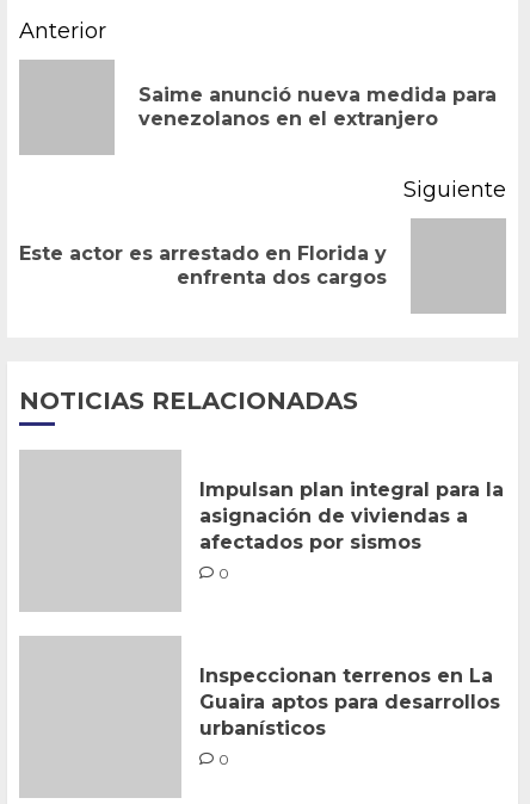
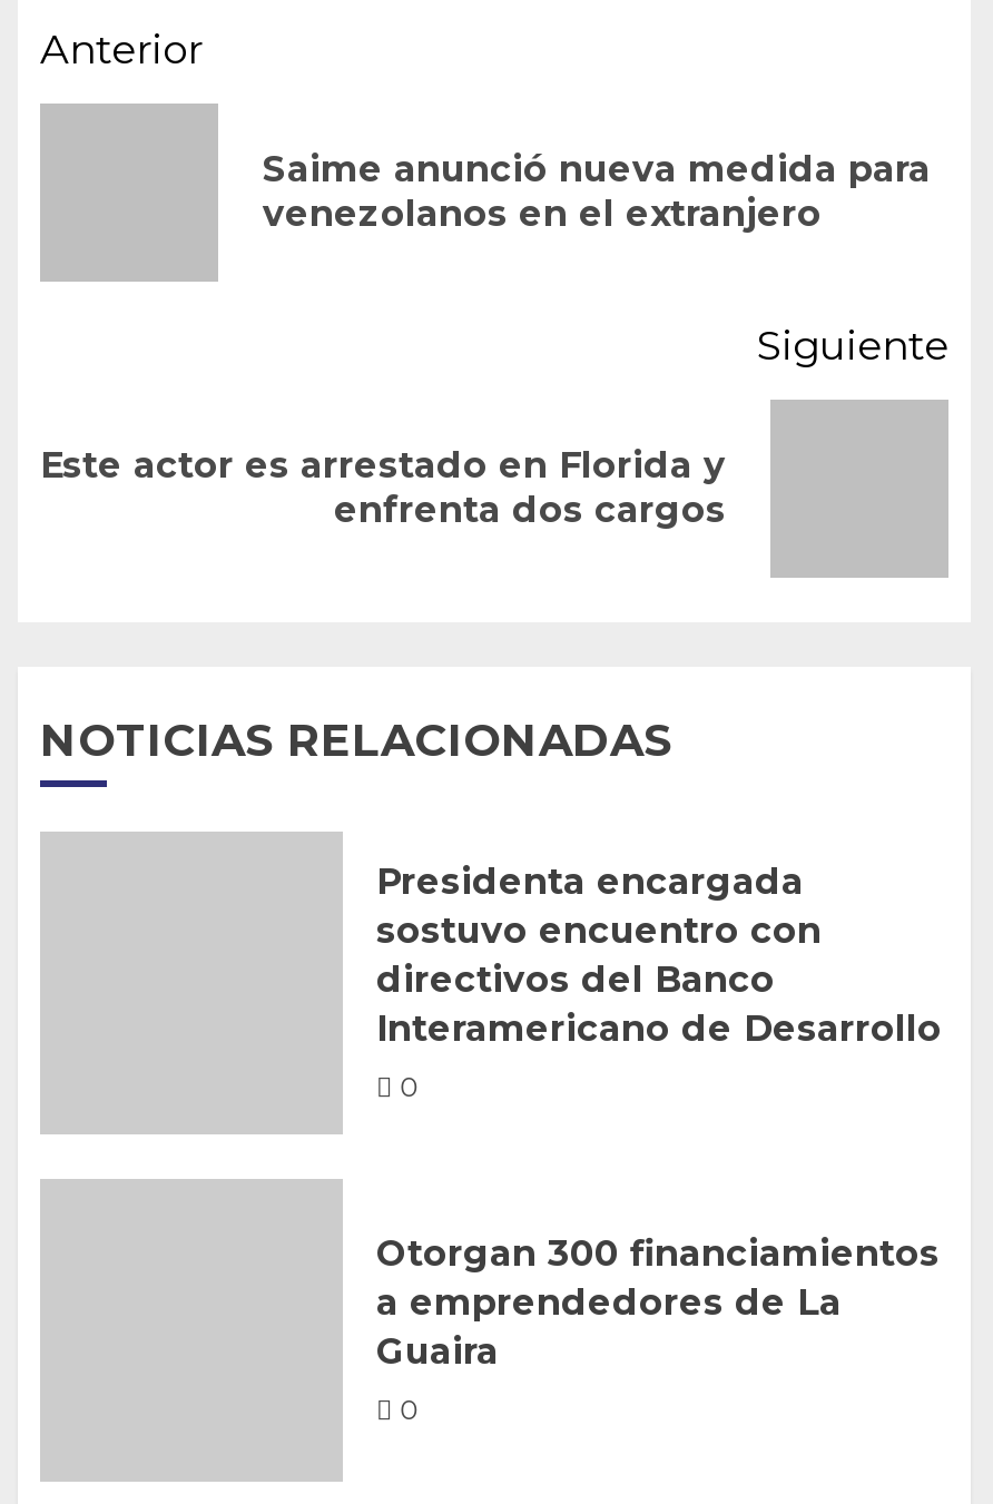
[199,478,504,553] Impulsan plan integral para la | asignación de viviendas a | afectados por sismos -> [376,860,942,1049] Presidenta encargada | sostuvo encuentro con | directivos del Banco | Interamericano de Desarrollo
[199,664,500,739] Inspeccionan terrenos en La | Guaira aptos para desarrollos | urbanísticos -> [376,1232,940,1372] Otorgan 300 financiamientos | a emprendedores de La | Guaira

